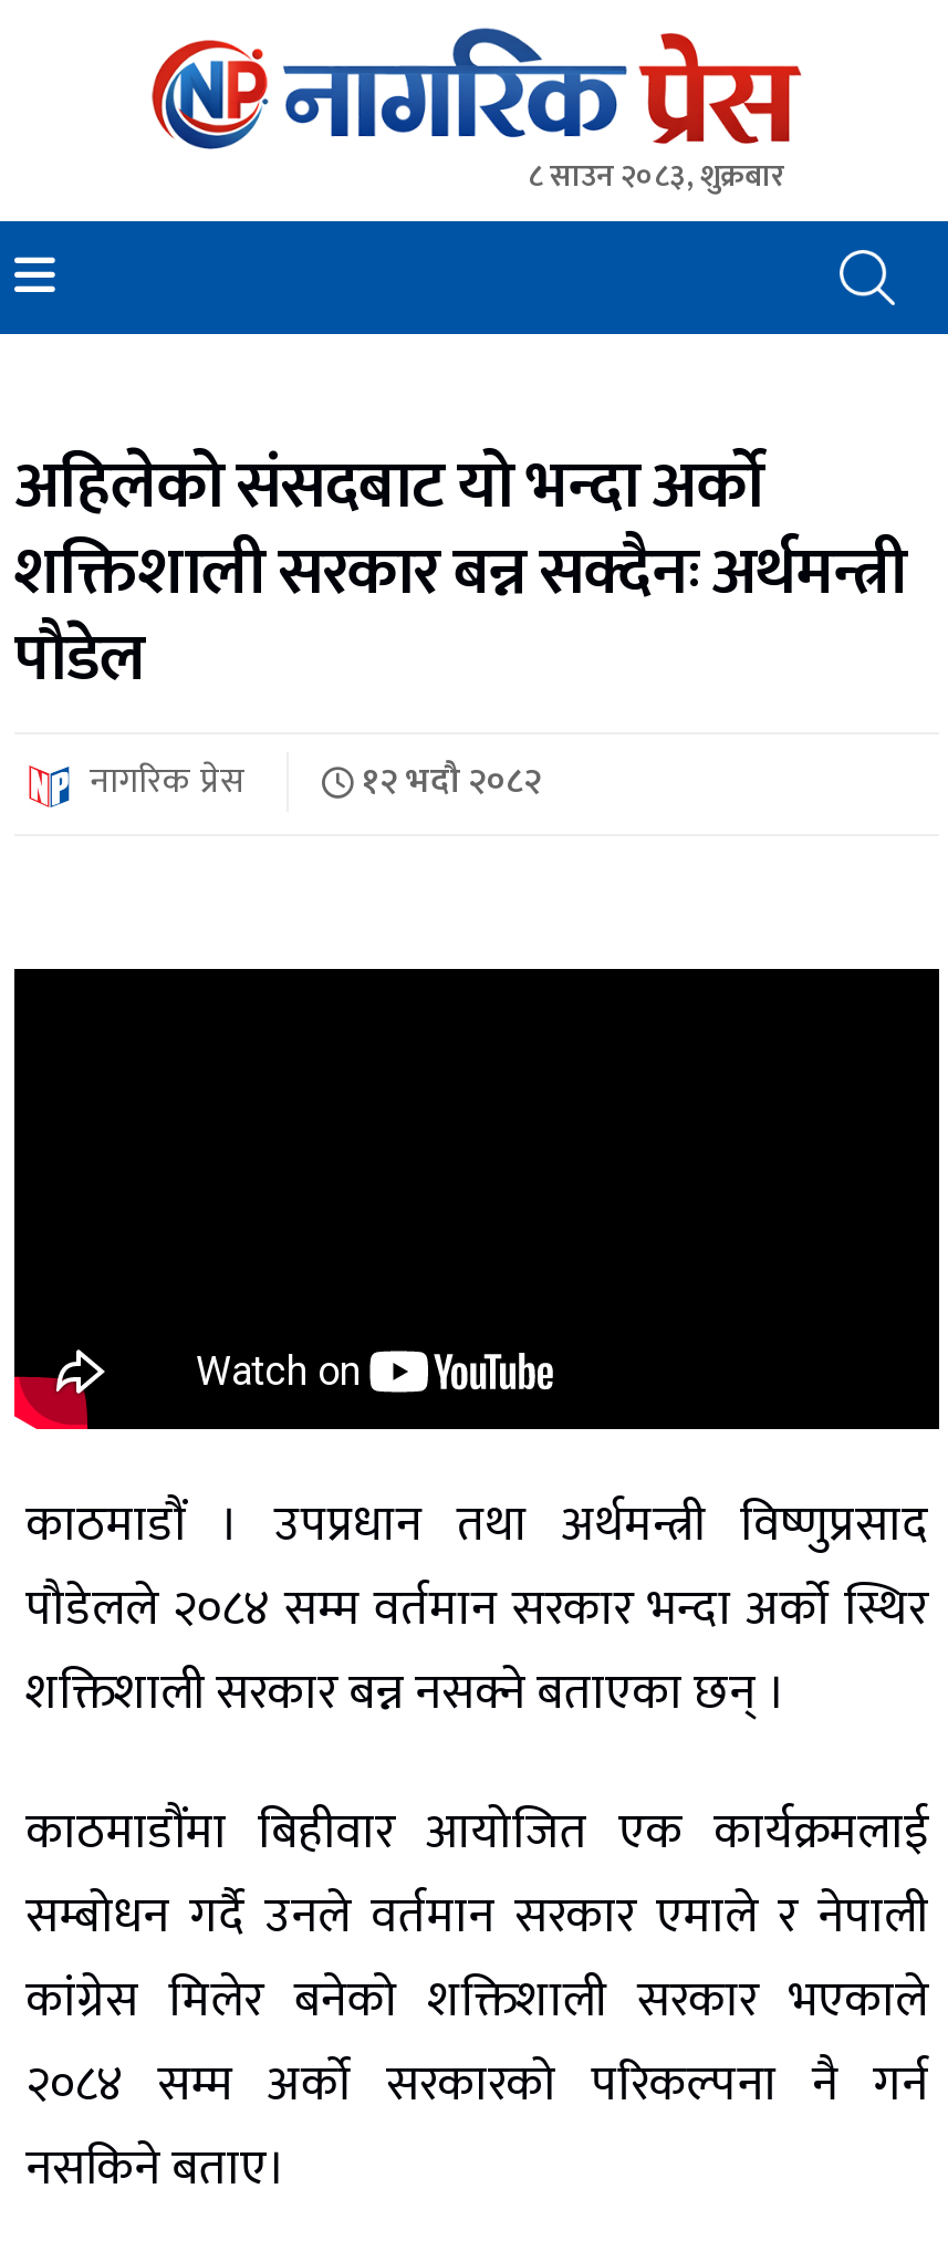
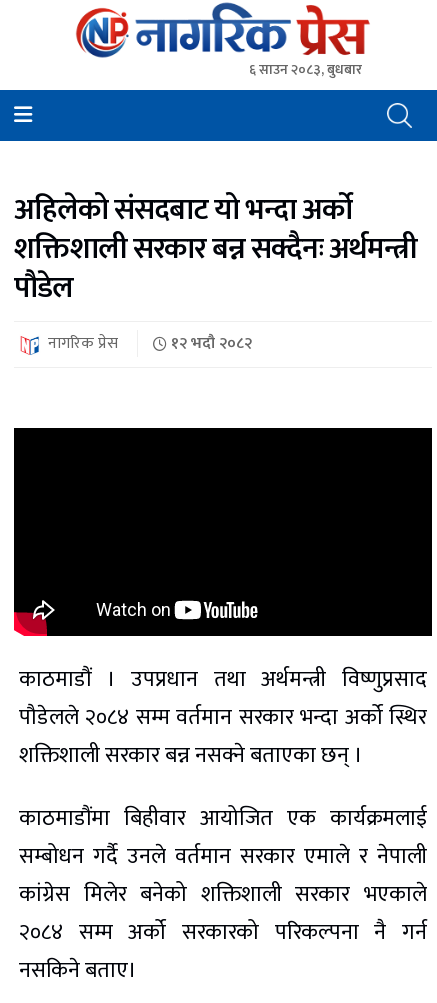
[528,151,784,202] ८ साउन २०८३, शुक्रबार -> [249,58,362,81] ६ साउन २०८३, बुधबार

